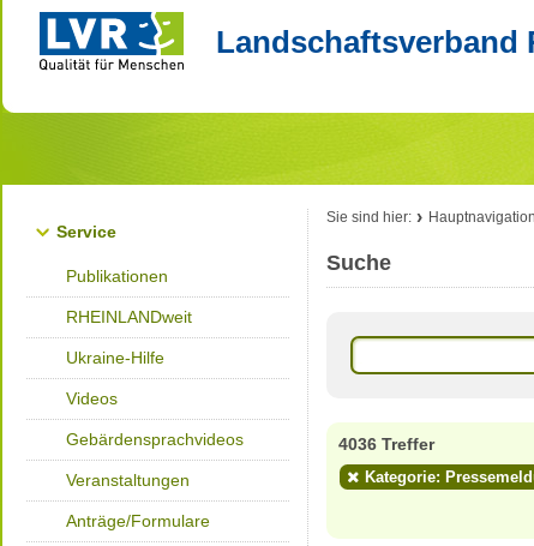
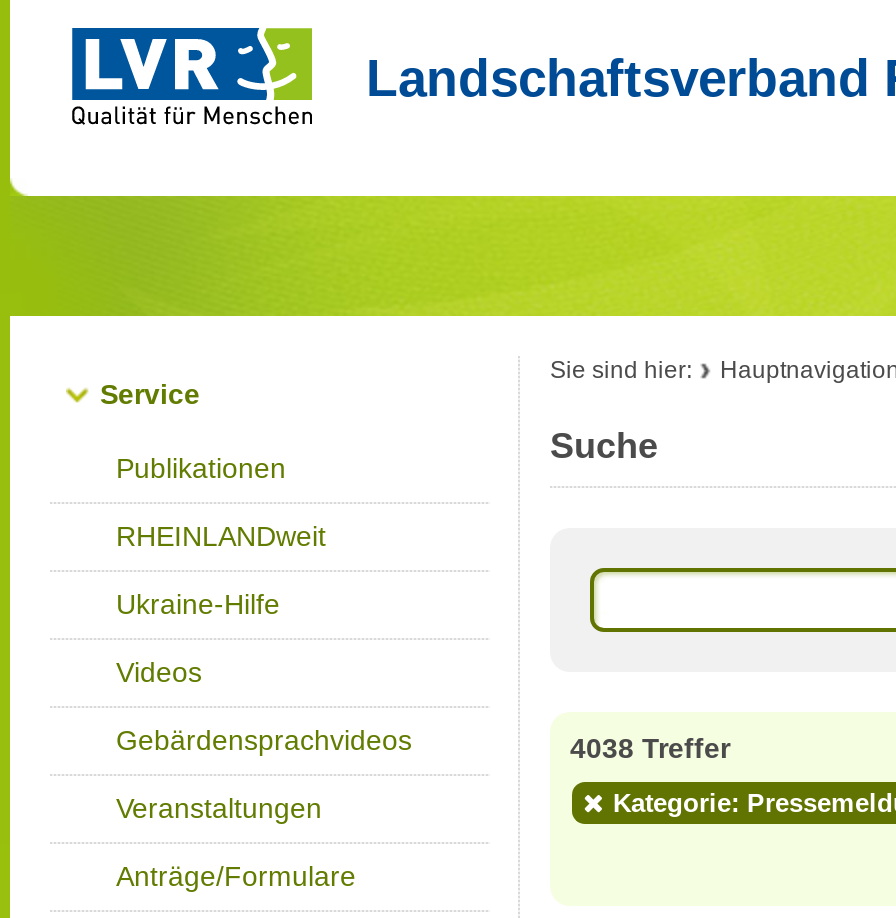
[338,434,434,454] 4036 Treffer -> [570,732,730,764] 4038 Treffer

